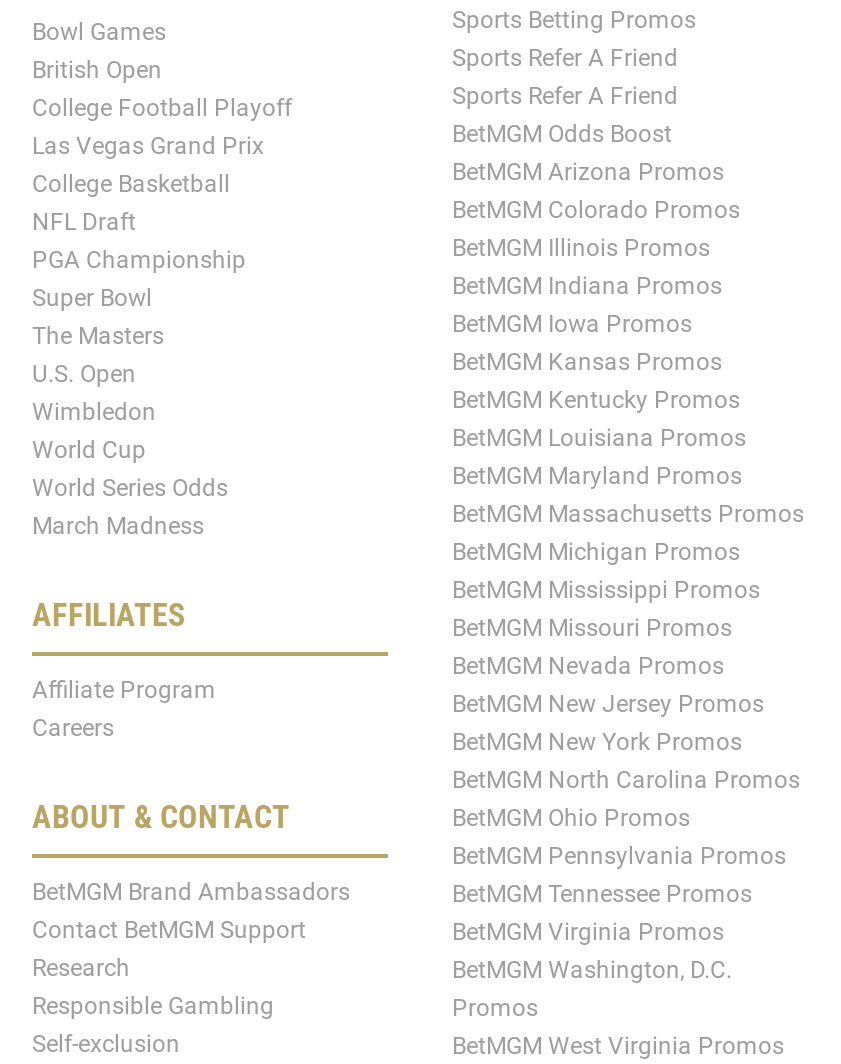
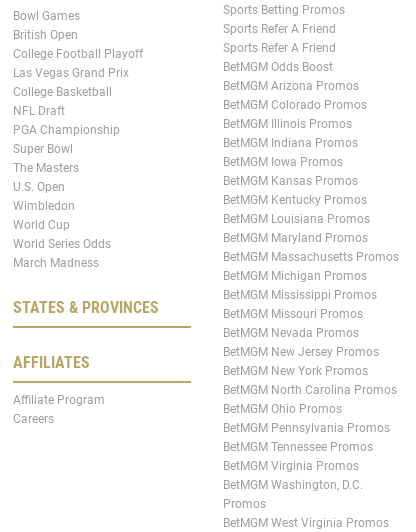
none -> [13,298,159,317] STATES & PROVINCES
moved [32,595,216,741] -> [13,353,105,426]: AFFILIATES | Affiliate Program | Careers
[32,797,350,1057] ABOUT & CONTACT | BetMGM Brand Ambassadors | Contact BetMGM Support | Research | Responsible Gambling | Self-exclusion -> none

